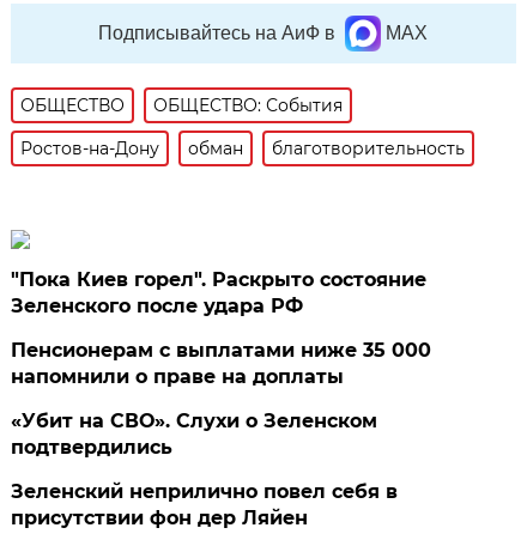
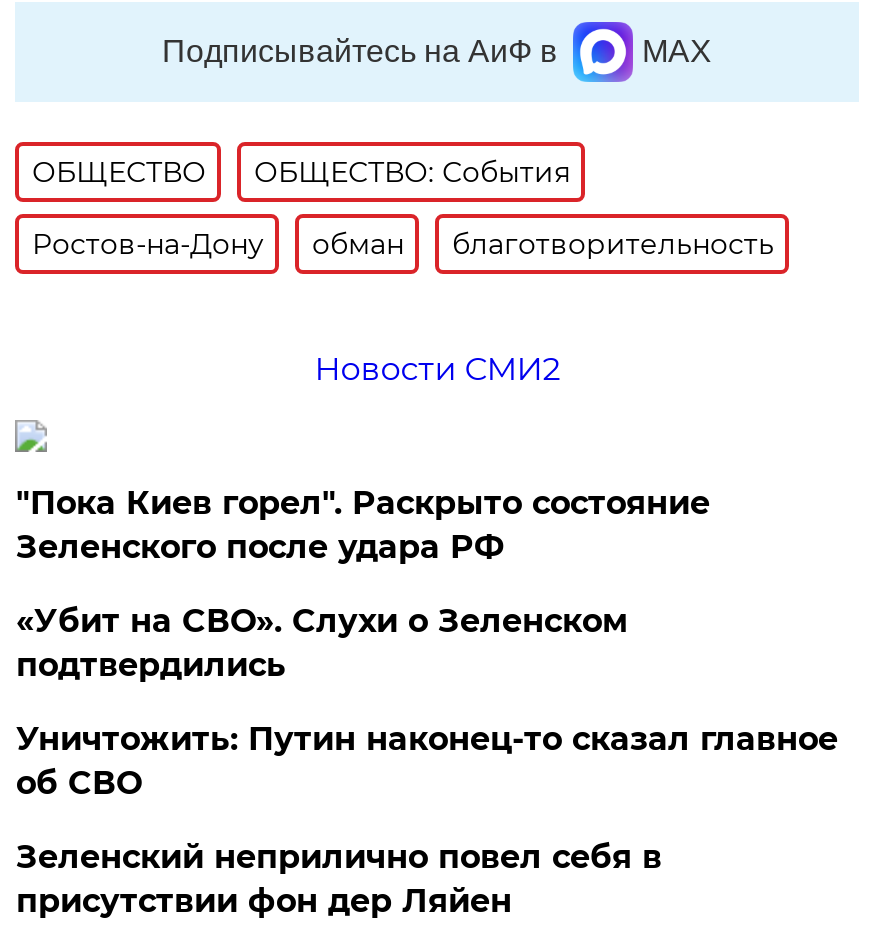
none -> [314,350,560,388] Новости СМИ2
[11,339,432,388] Пенсионерам с выплатами ниже 35 000 | напомнили о праве на доплаты -> none
moved [11,409,378,458] -> [16,602,628,684]: «Убит на СВО». Слухи о Зеленском | подтвердились
none -> [16,720,838,802] Уничтожить: Путин наконец-то сказал главное | об СВО

